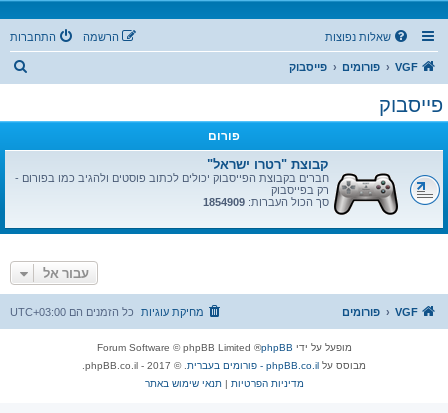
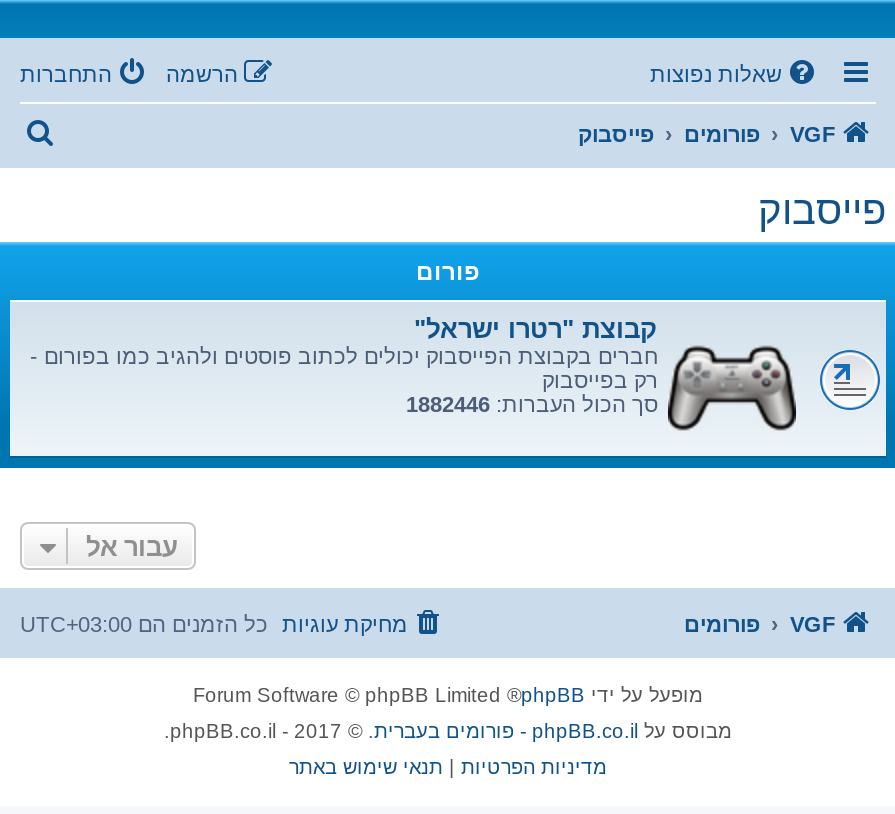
[203,196,329,208] סך הכול העברות: 1854909 -> [406,392,658,416] סך הכול העברות: 1882446

